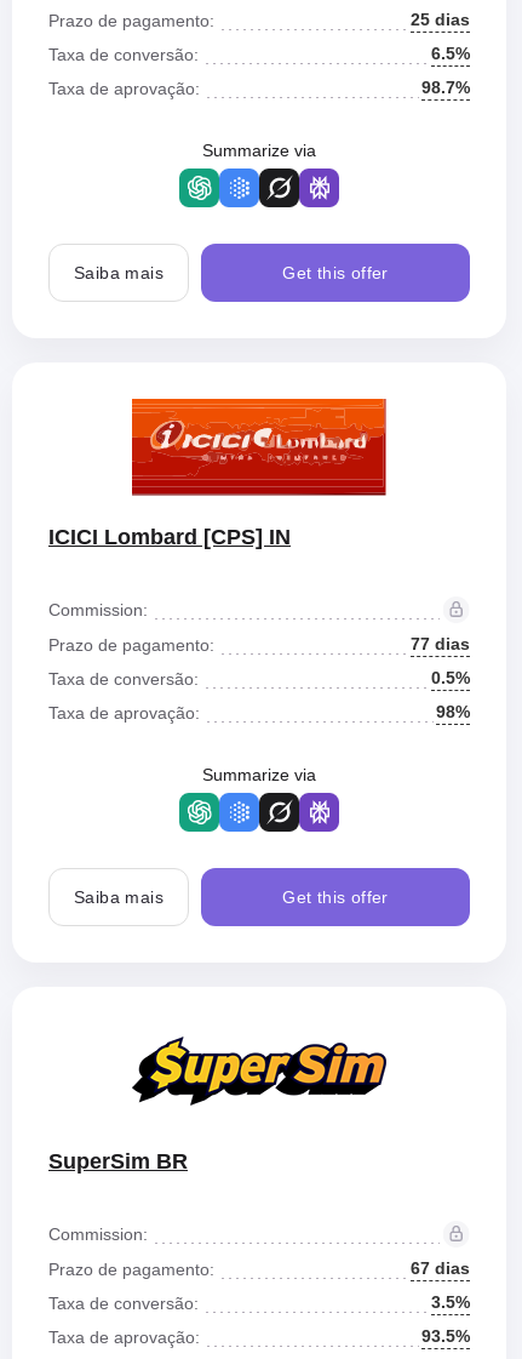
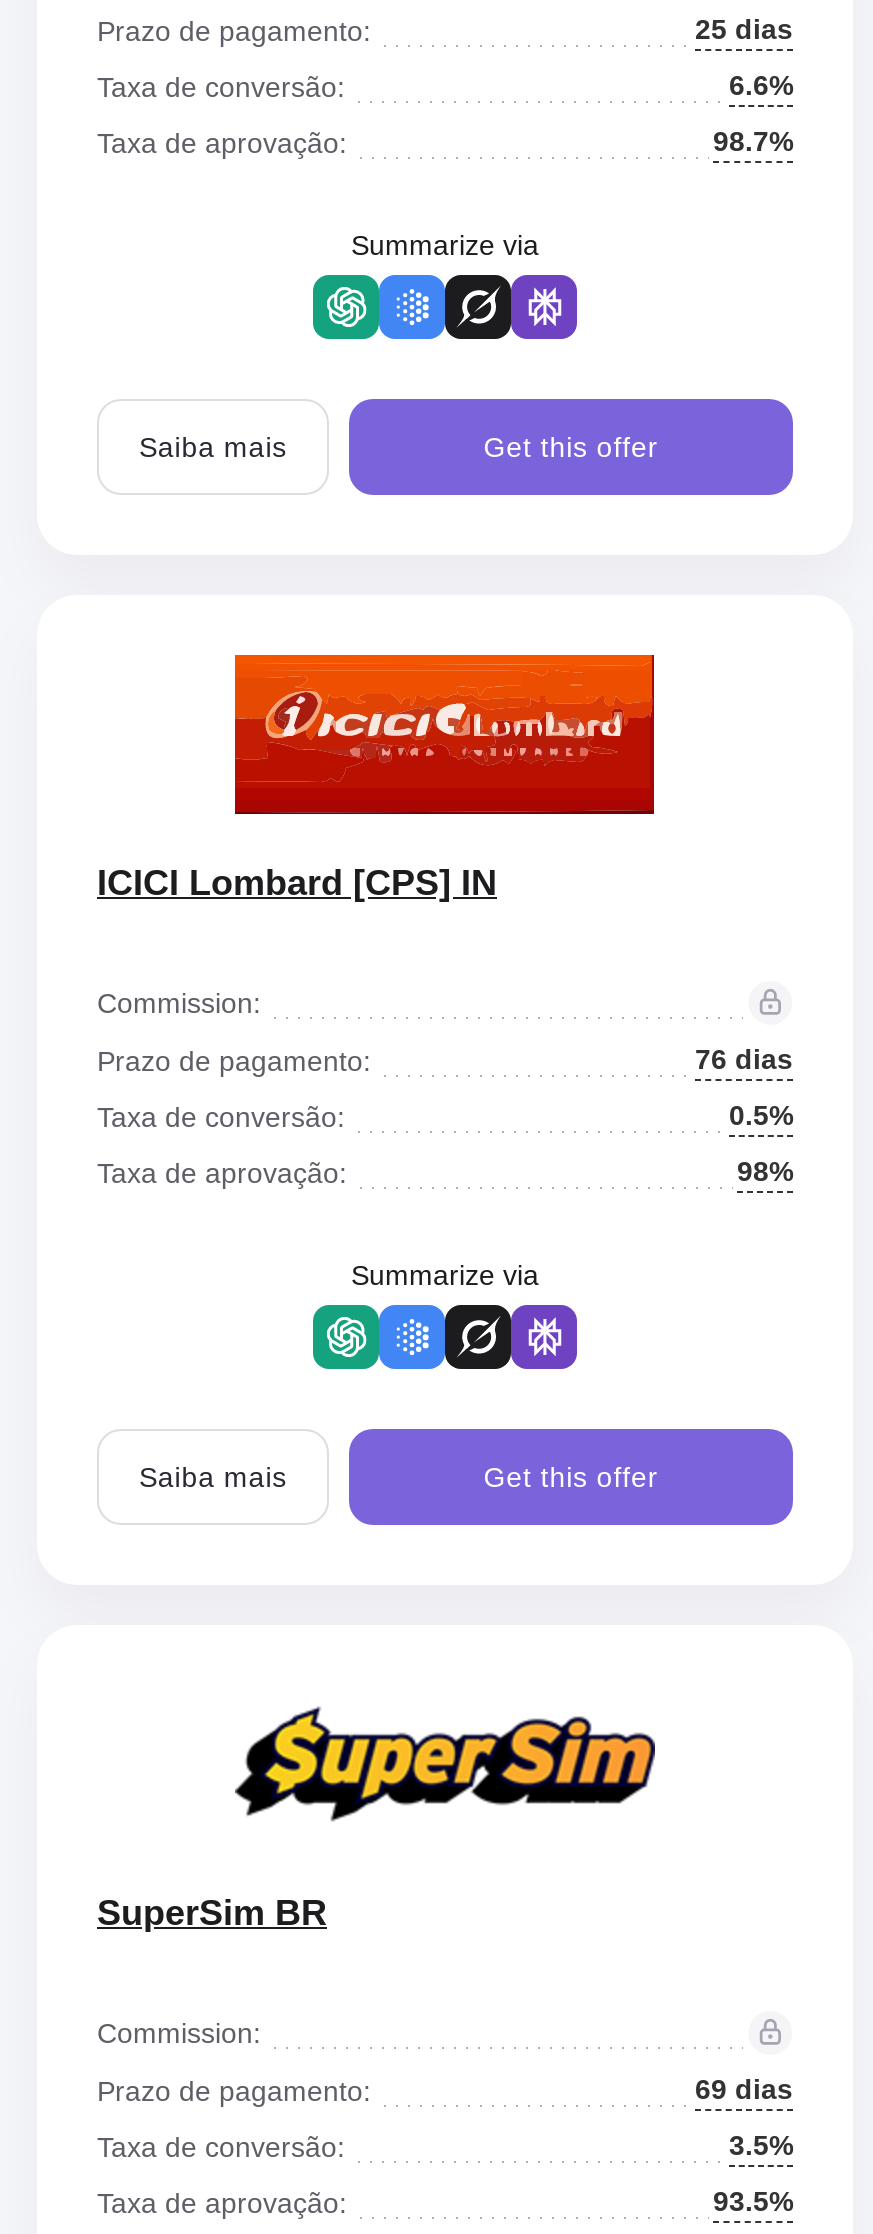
[431,44,470,63] 6.5% -> [729,69,793,101] 6.6%
[411,634,470,653] 77 dias -> [695,1043,793,1075] 76 dias
[411,1258,470,1278] 67 dias -> [695,2073,793,2105] 69 dias

